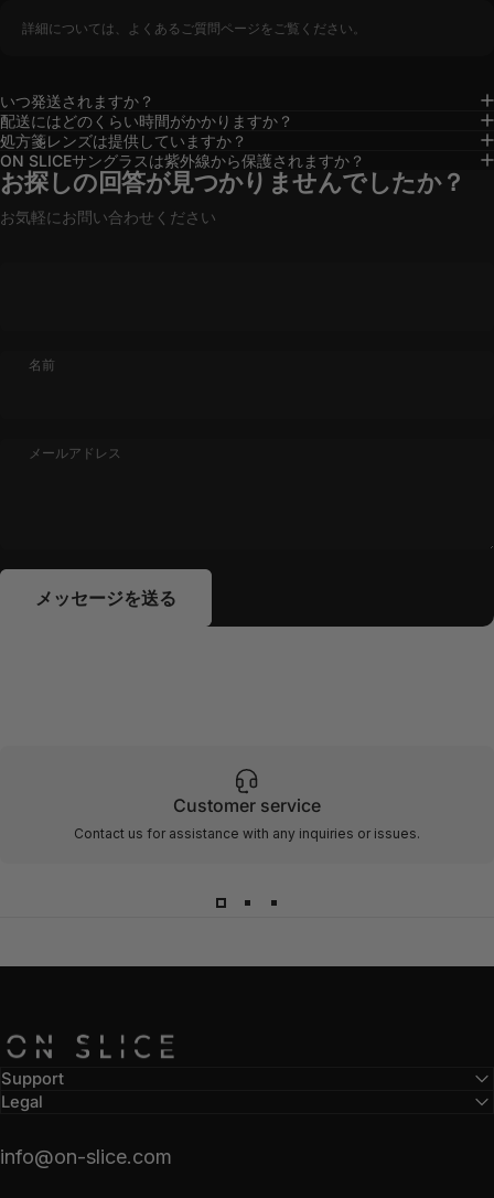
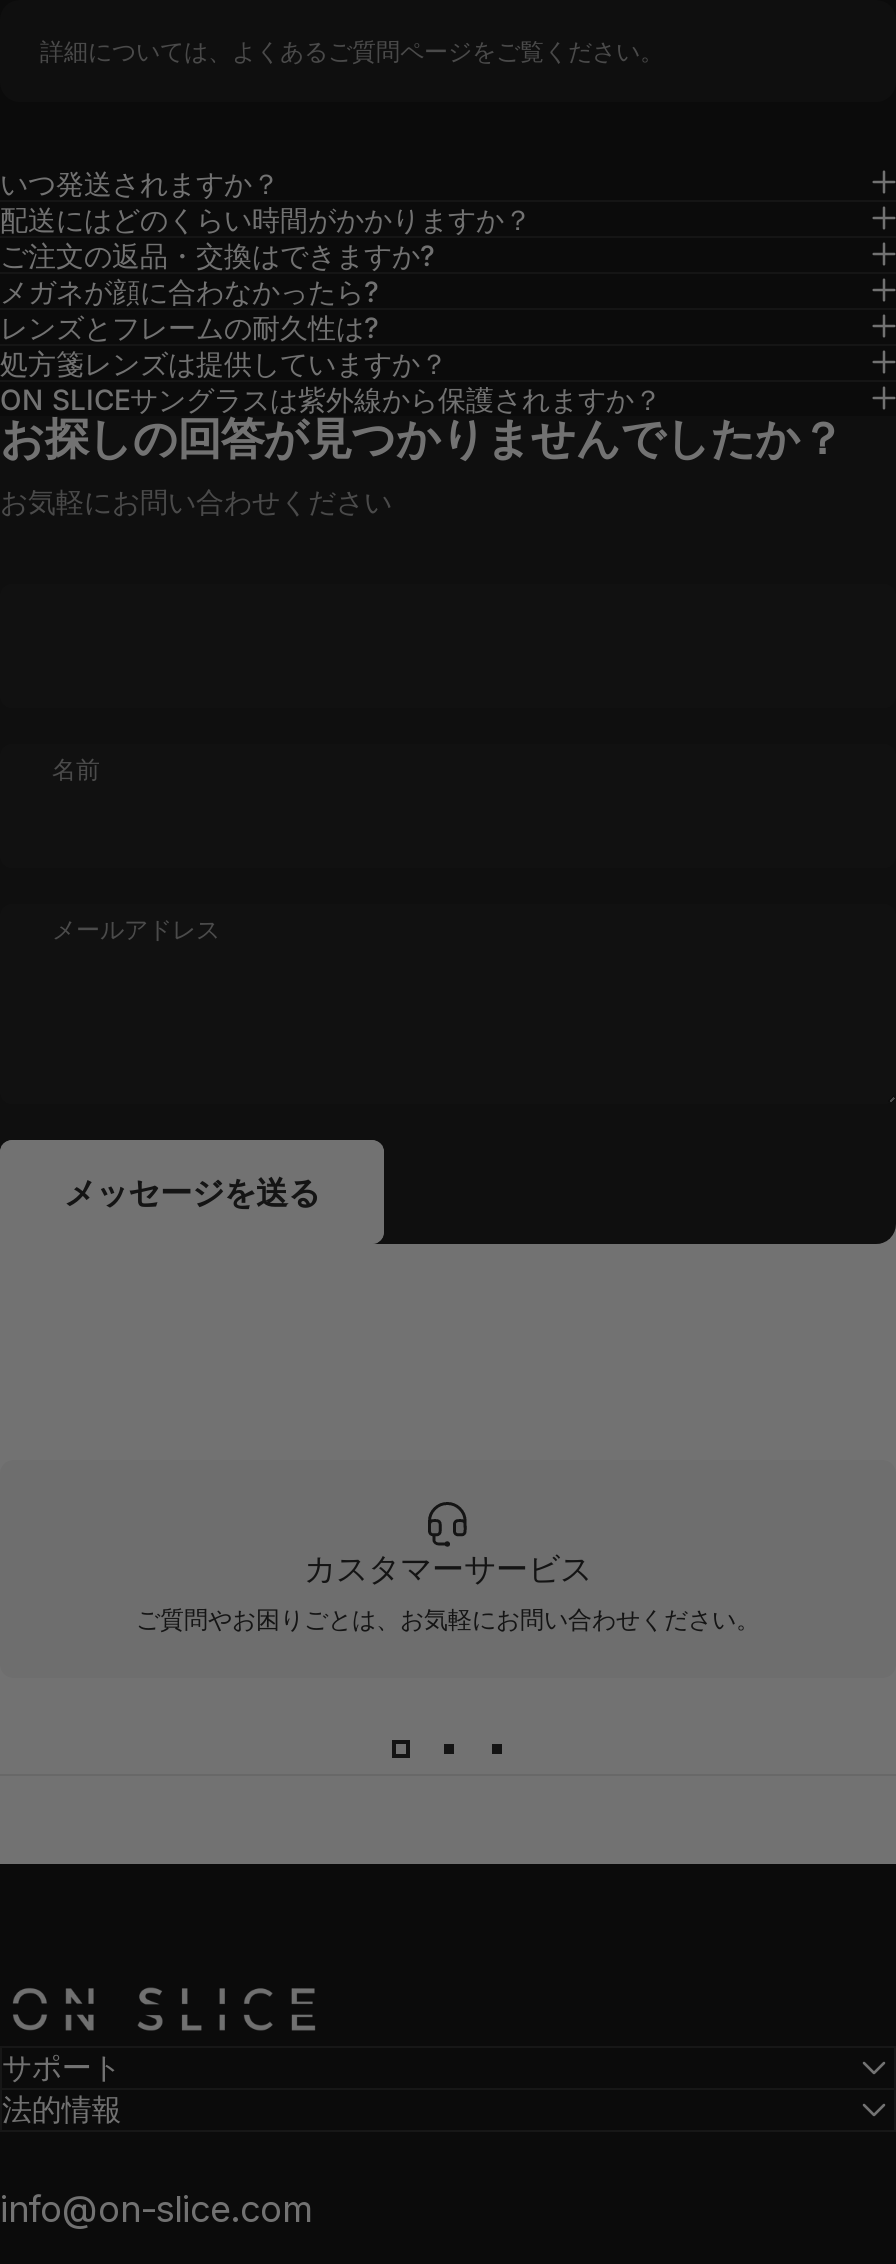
none -> [0,238,434,344] ご注文の返品・交換はできますか? | メガネが顔に合わなかったら? | レンズとフレームの耐久性は?
[74,794,420,841] Customer service | Contact us for assistance with any inquiries or issues. -> [136,1548,760,1634] カスタマーサービス | ご質問やお困りごとは、お気軽にお問い合わせください。
[1,1069,63,1112] Support | Legal -> [2,2051,121,2129] サポート | 法的情報

